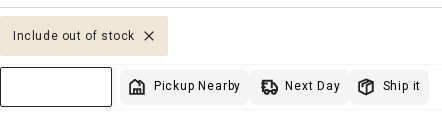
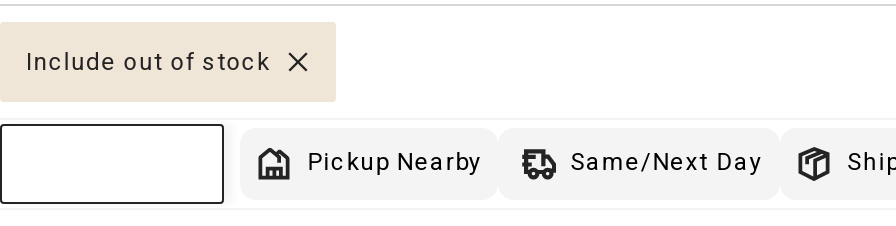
[285,79,341,93] Next Day -> [570,148,763,176] Same/Next Day

